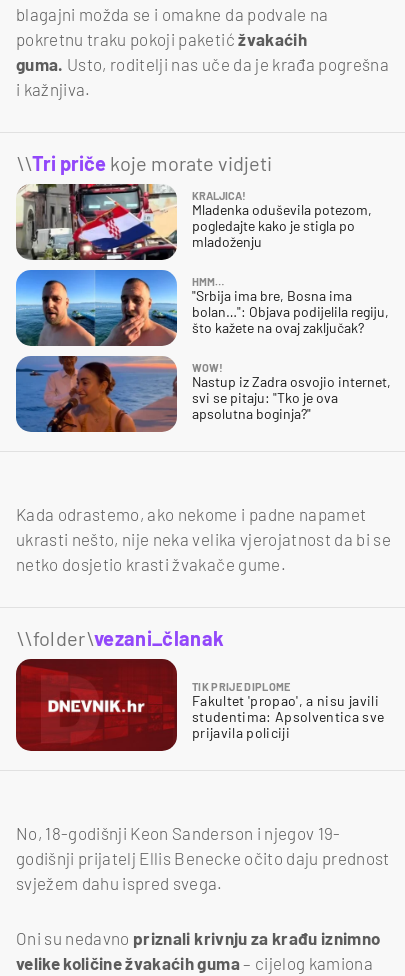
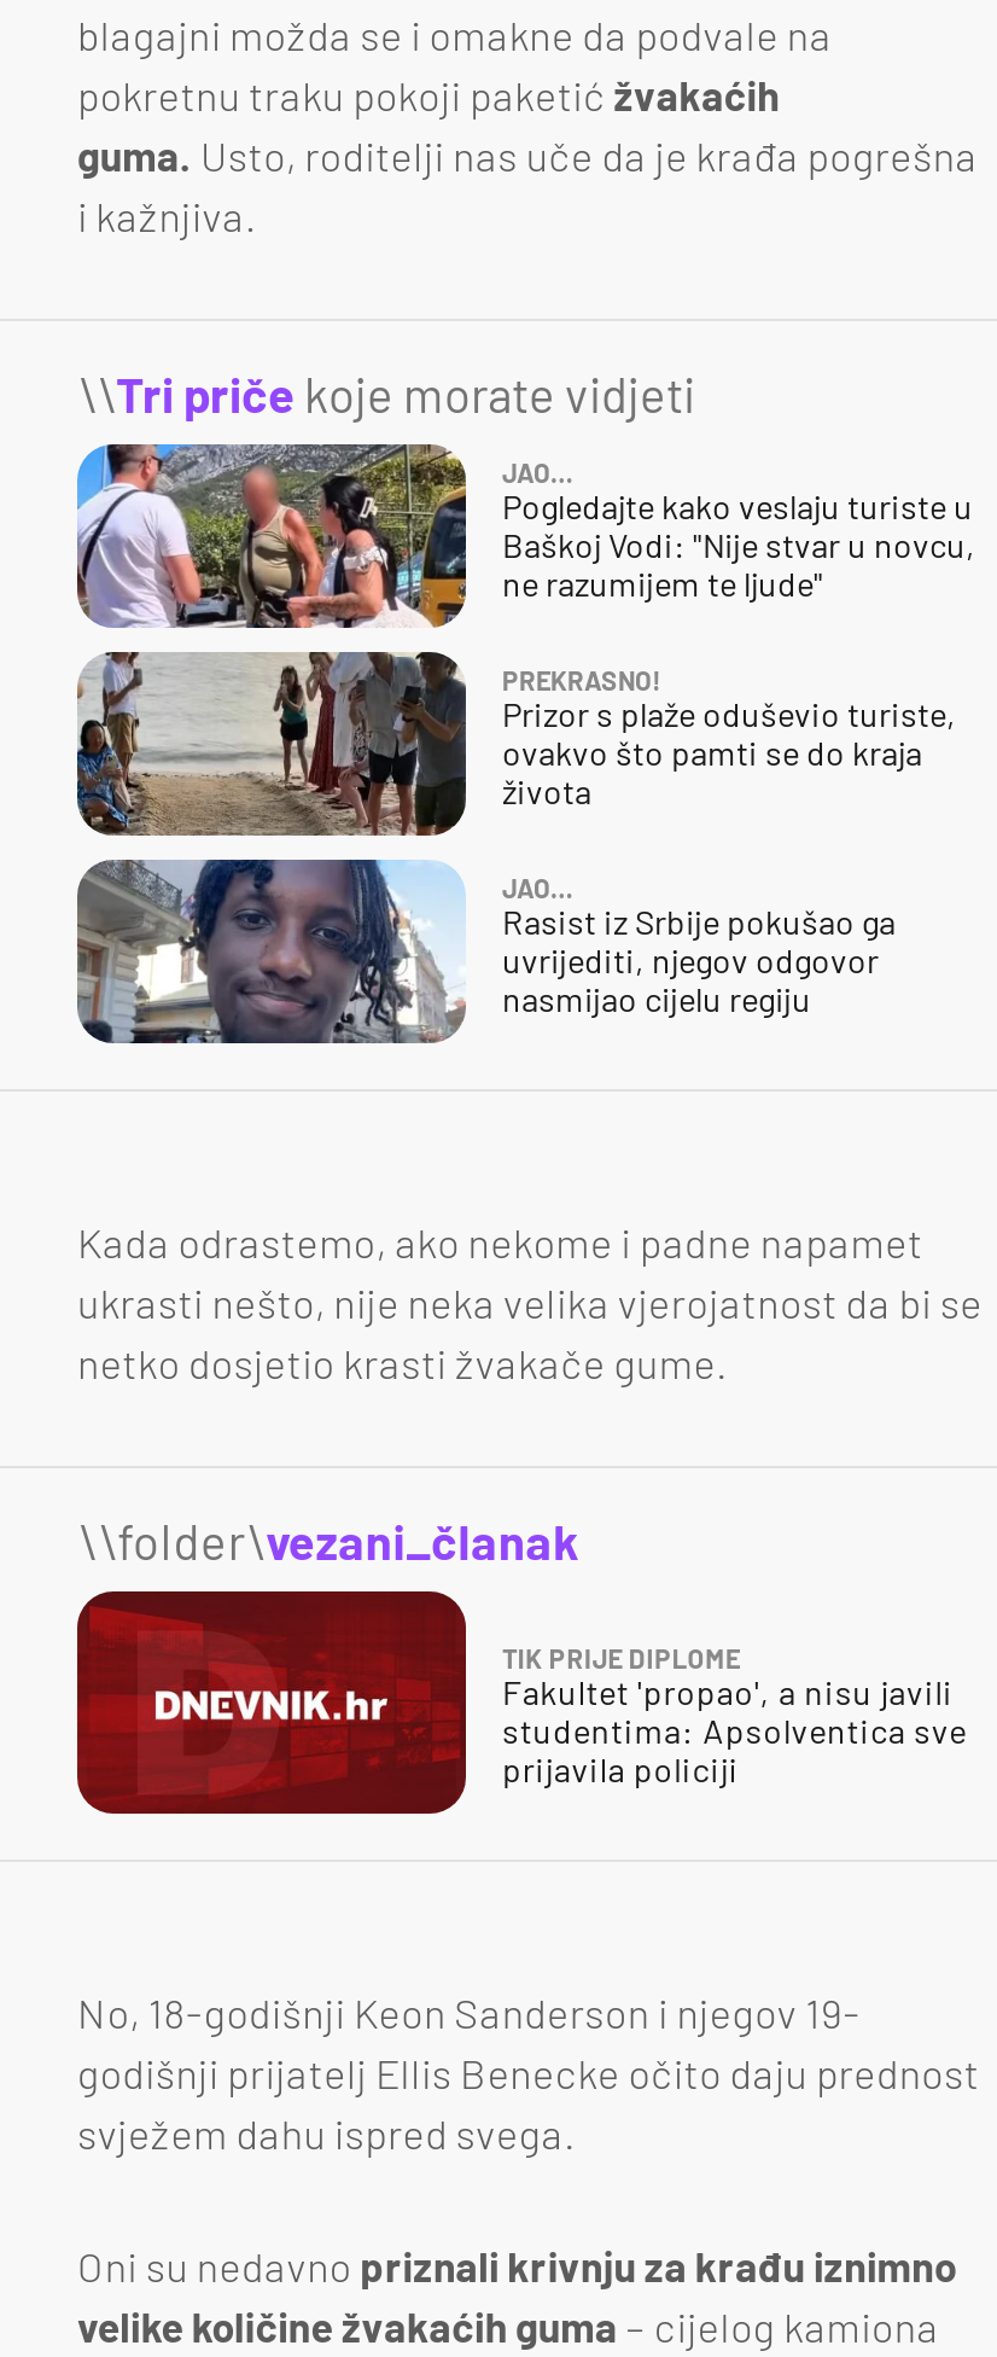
[16,183,372,261] [image] | KRALJICA! | Mladenka oduševila potezom, | pogledajte kako je stigla po | mladoženju -> [75,442,975,628] [image] | JAO… | Pogledajte kako veslaju turiste u | Baškoj Vodi: "Nije stvar u novcu, | ne razumijem te ljude"
[15,269,389,347] [image] | HMM… | "Srbija ima bre, Bosna ima | bolan…": Objava podijelila regiju, | što kažete na ovaj zaključak? -> [75,650,956,836] [image] | PREKRASNO! | Prizor s plaže oduševio turiste, | ovakvo što pamti se do kraja | života
[15,355,391,433] [image] | WOW! | Nastup iz Zadra osvojio internet, | svi se pitaju: "Tko je ova | apsolutna boginja?" -> [75,857,896,1046] [image] | JAO… | Rasist iz Srbije pokušao ga | uvrijediti, njegov odgovor | nasmijao cijelu regiju

